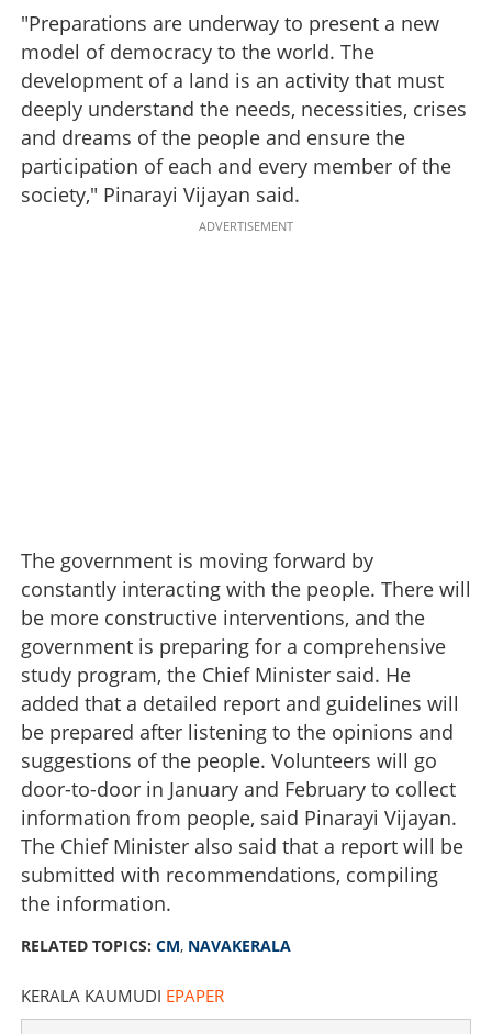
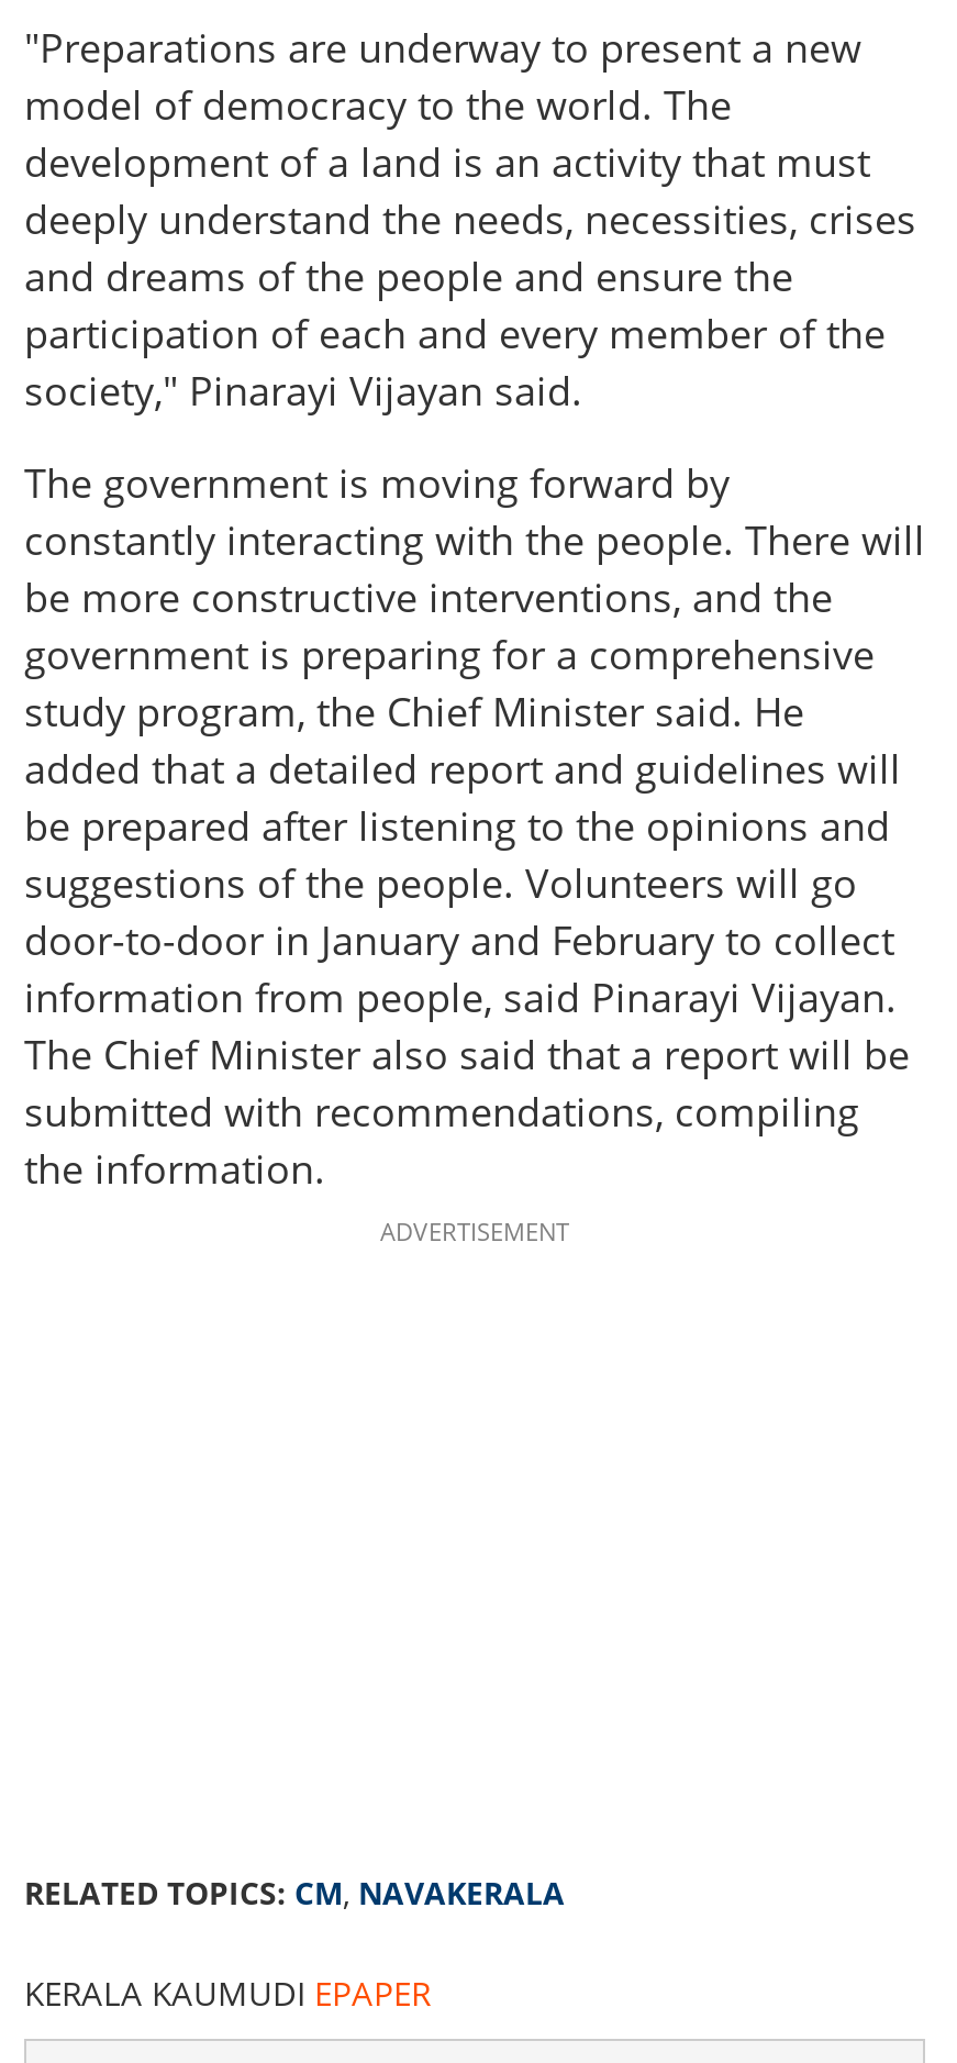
moved [199,217,293,234] -> [380,1214,569,1247]: ADVERTISEMENT
moved [21,547,471,916] -> [24,455,925,1194]: The government is moving forward by | constantly interacting with the people. There will | be more constructive interventions, and the | ... | submitted with recommendations, compiling | the information.

